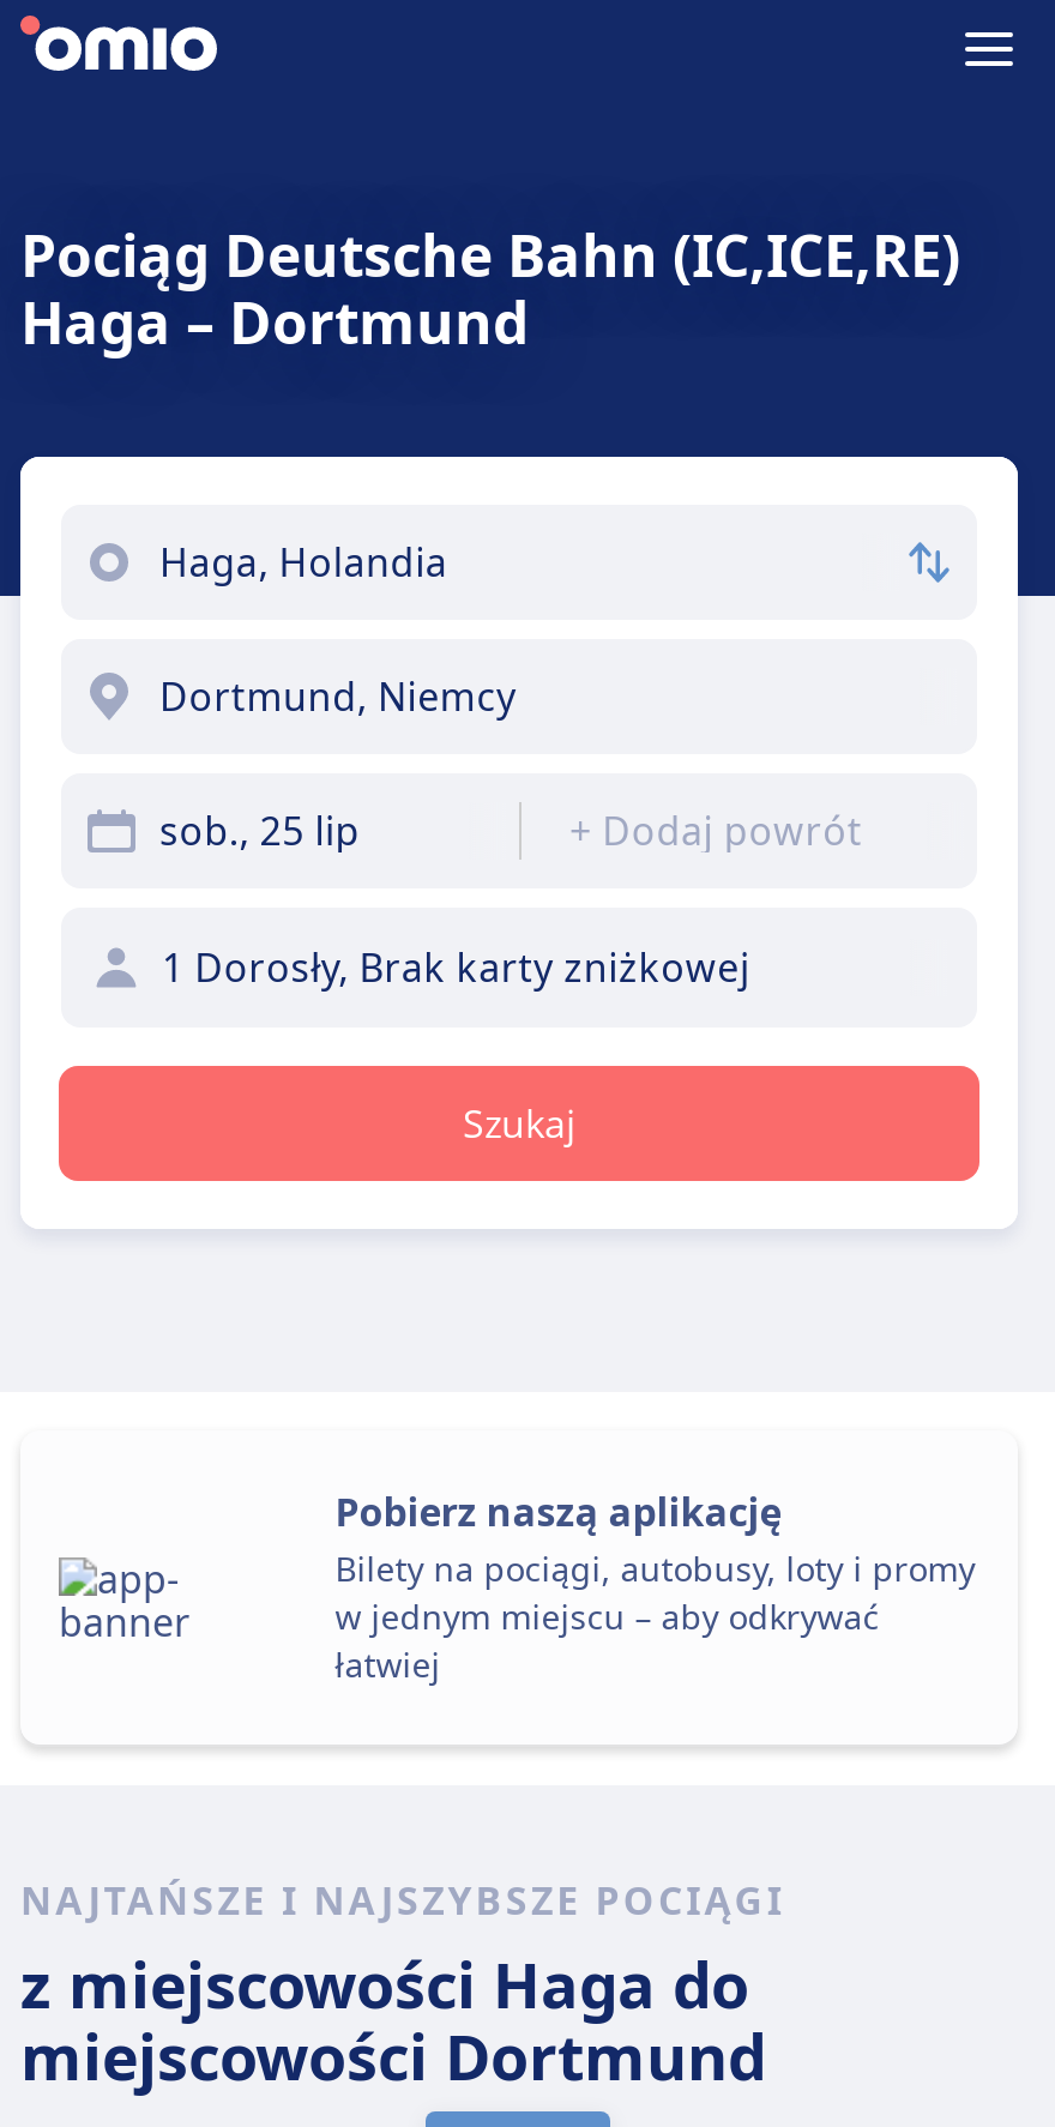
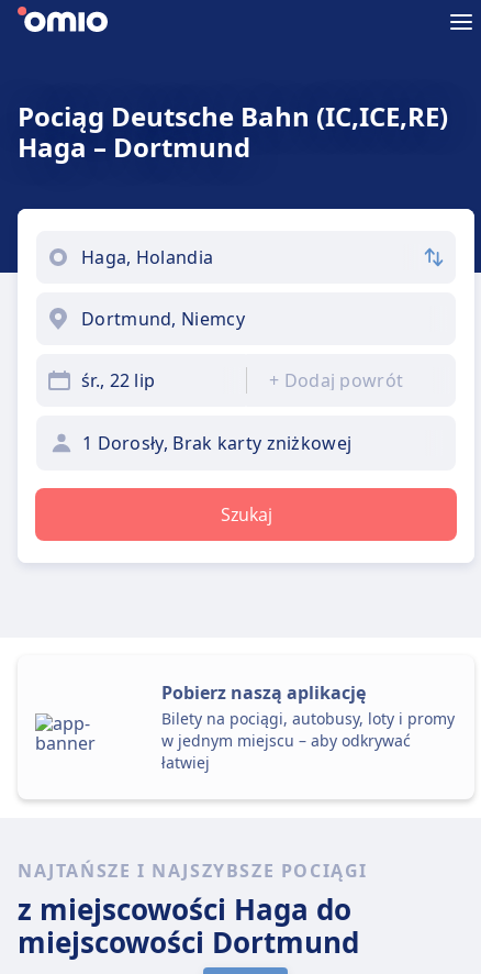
[159,805,360,857] sob., 25 lip -> [81,368,155,392] śr., 22 lip

